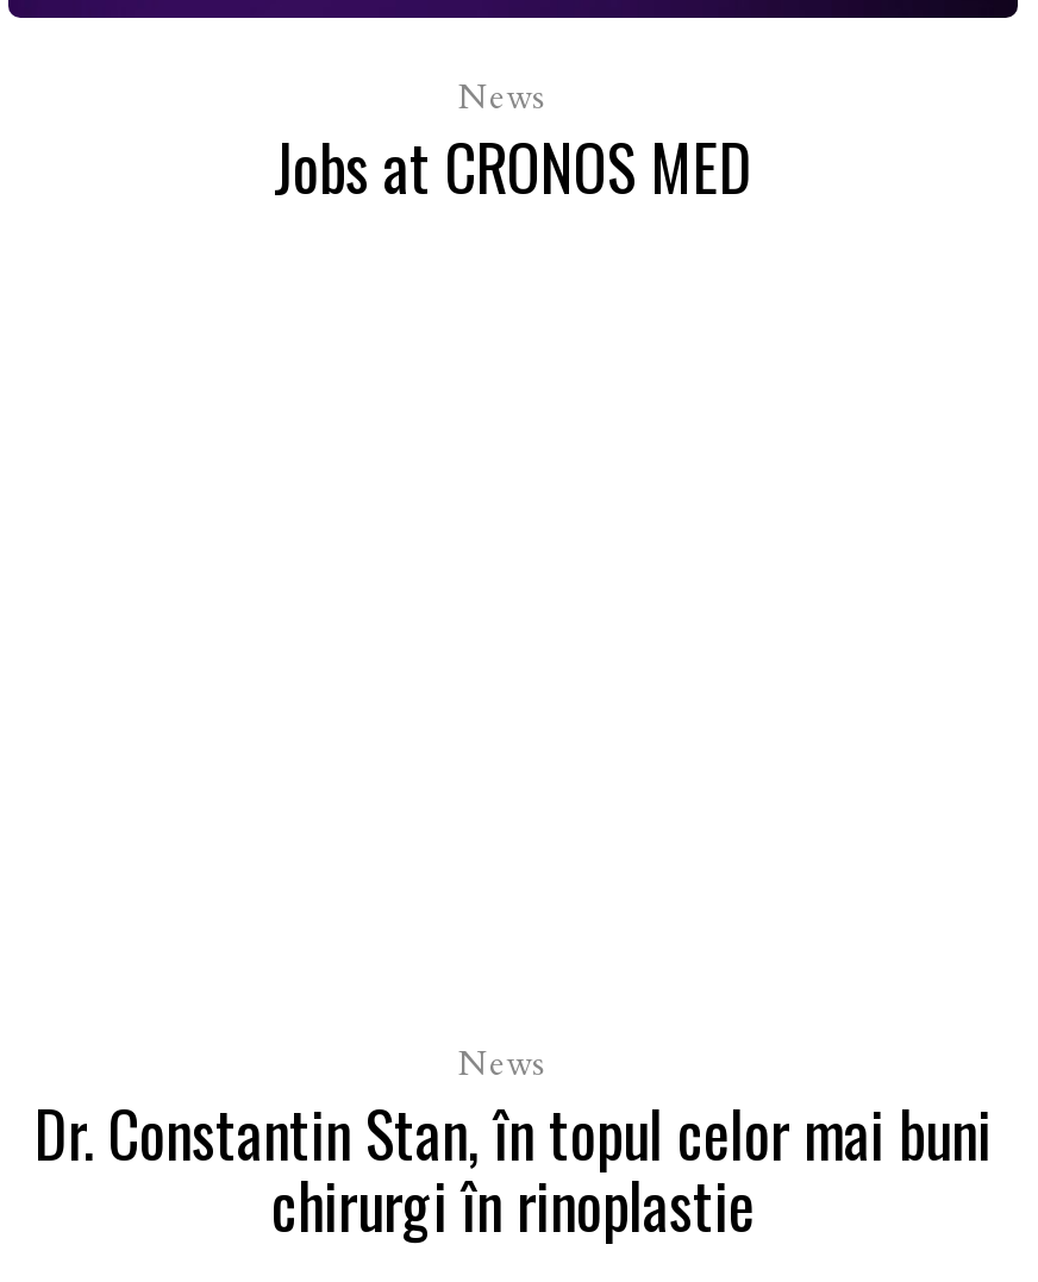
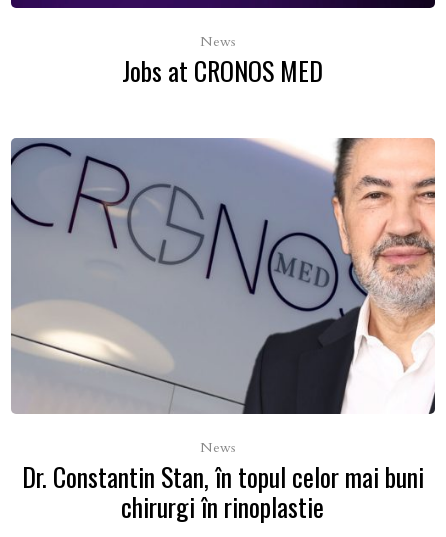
none -> [10,137,436,415] [image]

